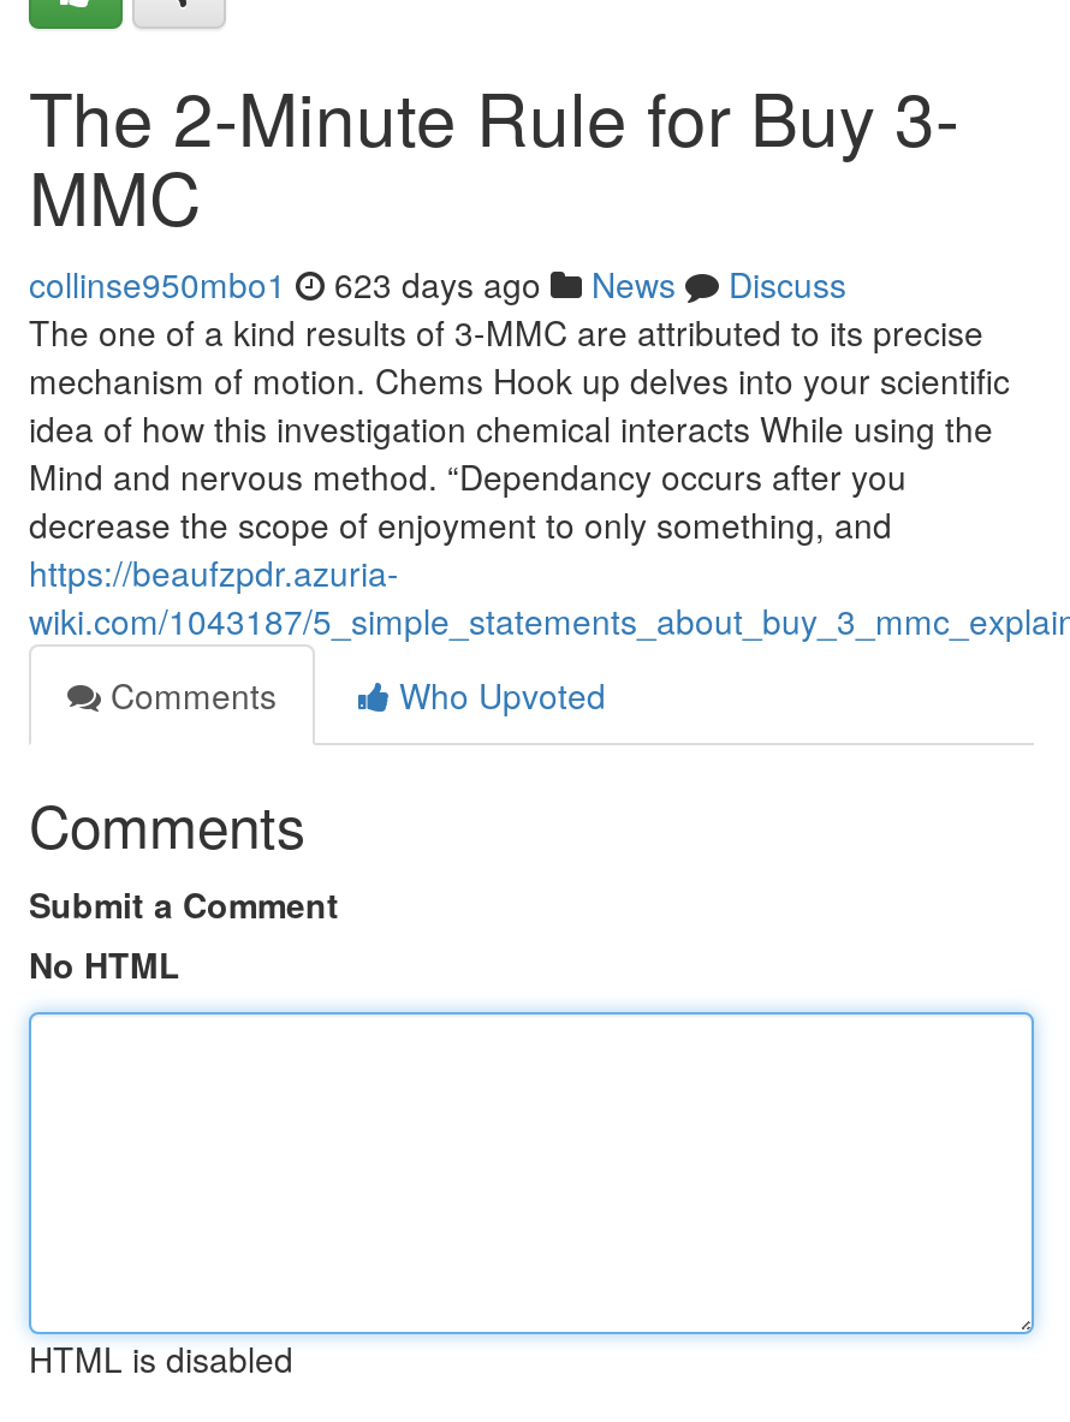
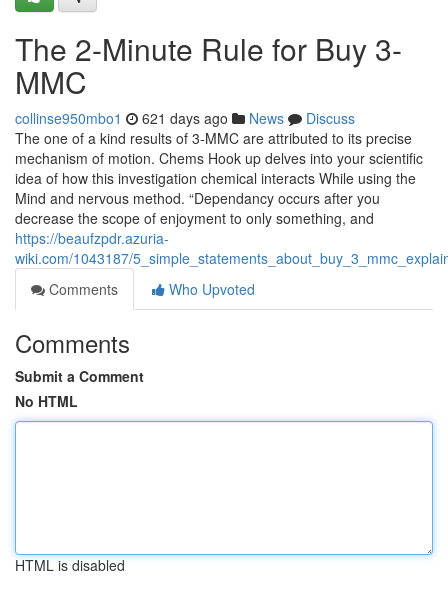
[29,260,846,308] collinse950mbo1 623 days ago News Discuss -> [15,108,355,128] collinse950mbo1 621 days ago News Discuss

